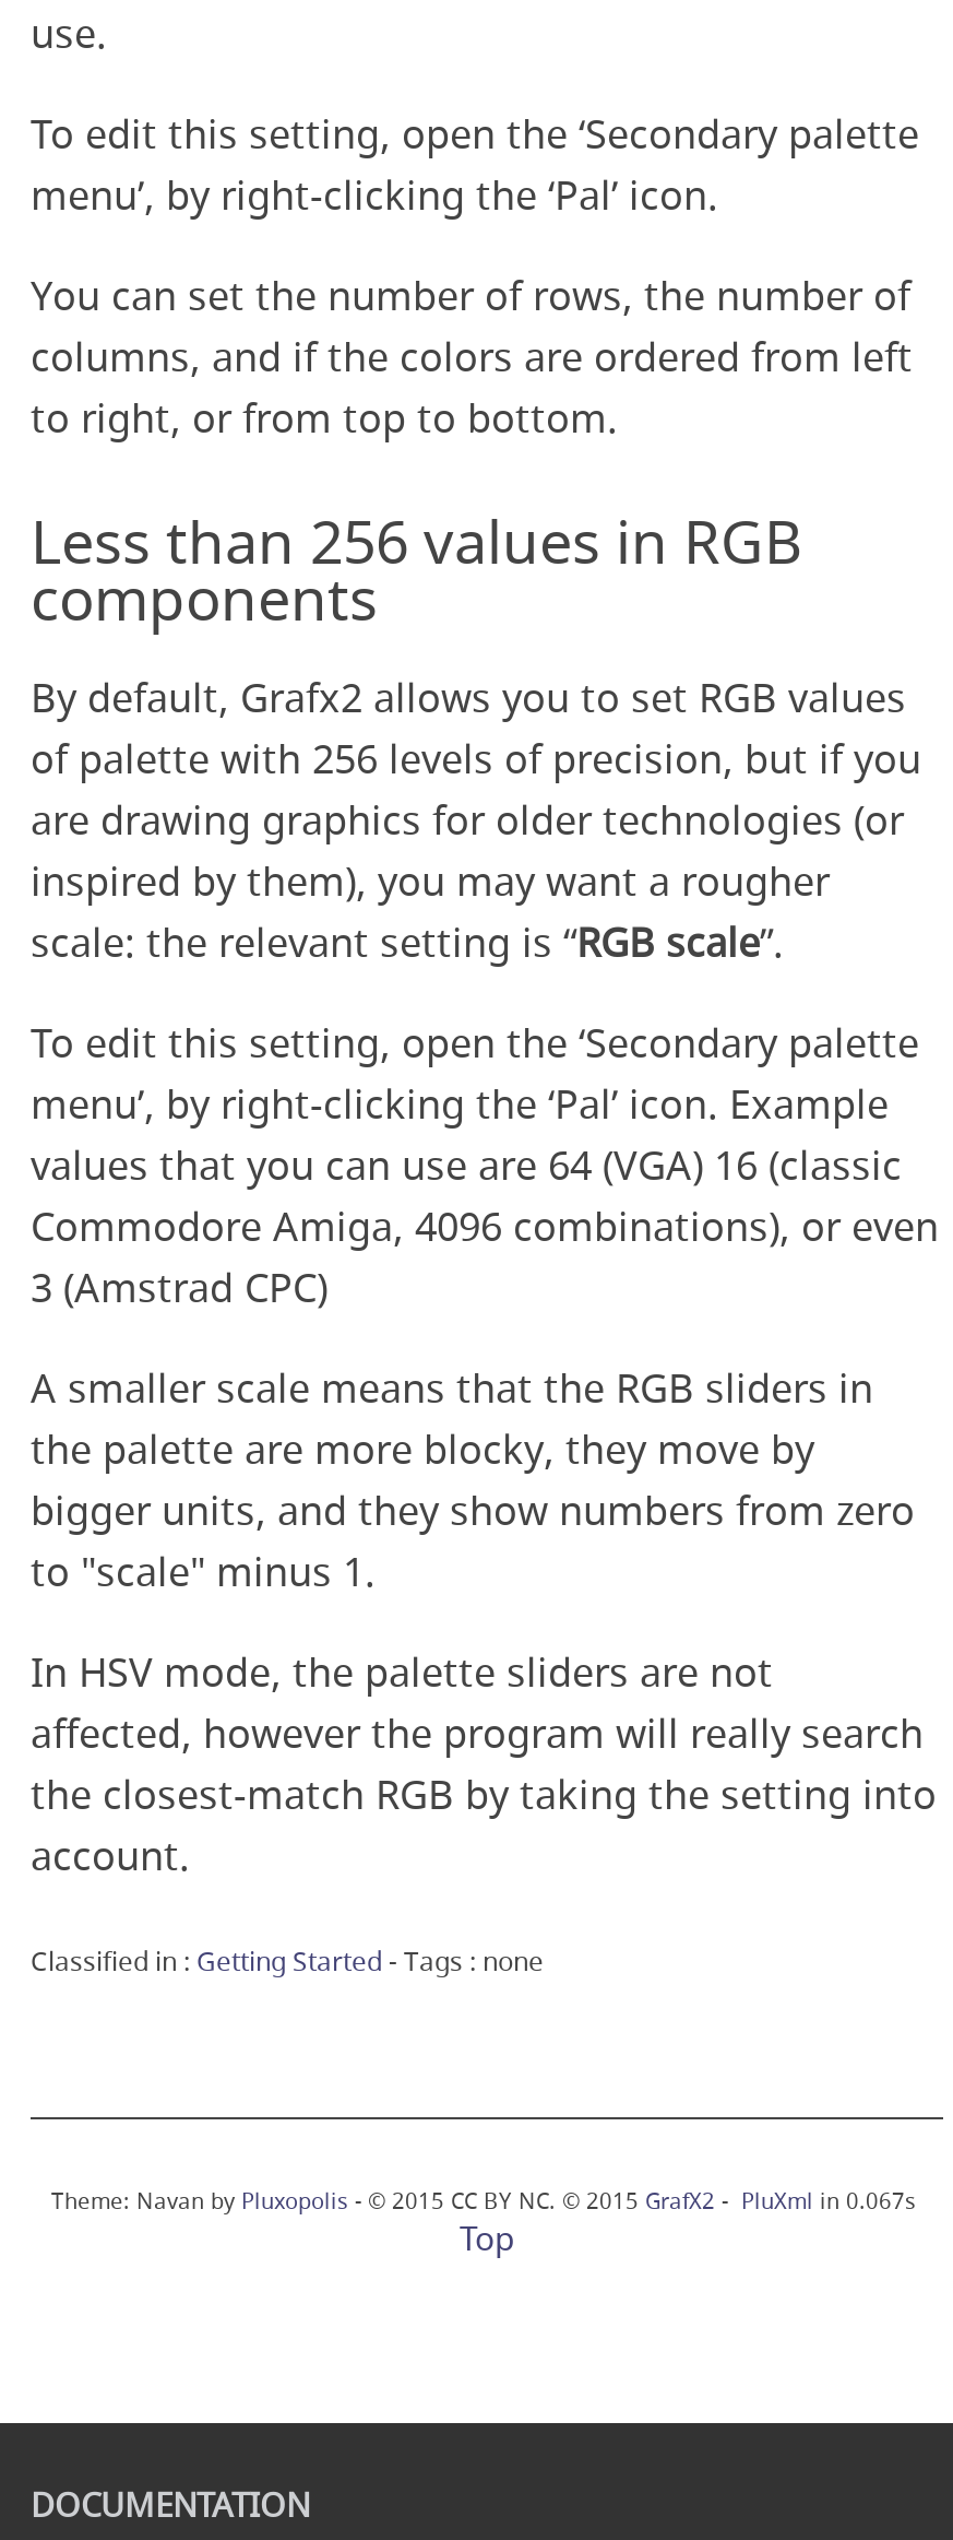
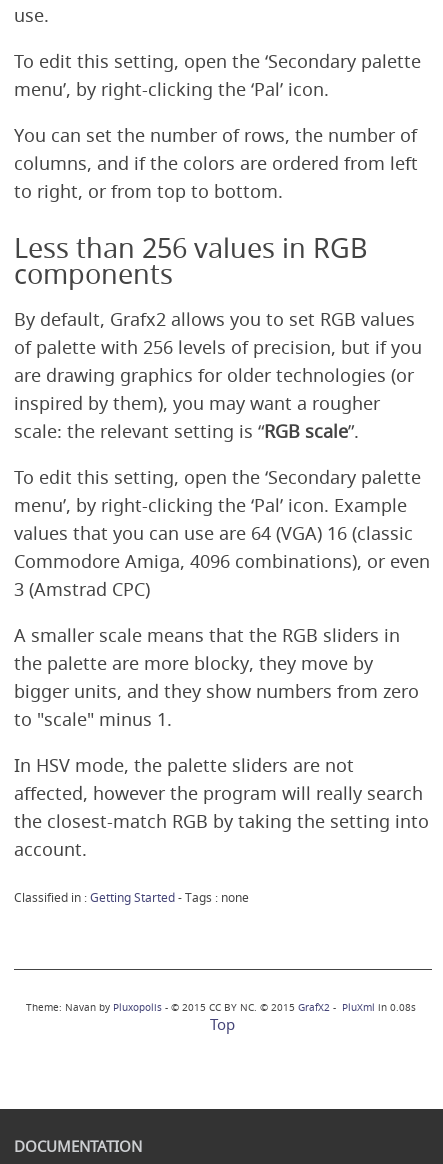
[51,2184,922,2215] Theme: Navan by Pluxopolis - © 2015 CC BY NC. © 2015 GrafX2 - PluXml in 0.067s -> [26,1000,419,1014] Theme: Navan by Pluxopolis - © 2015 CC BY NC. © 2015 GrafX2 - PluXml in 0.08s

